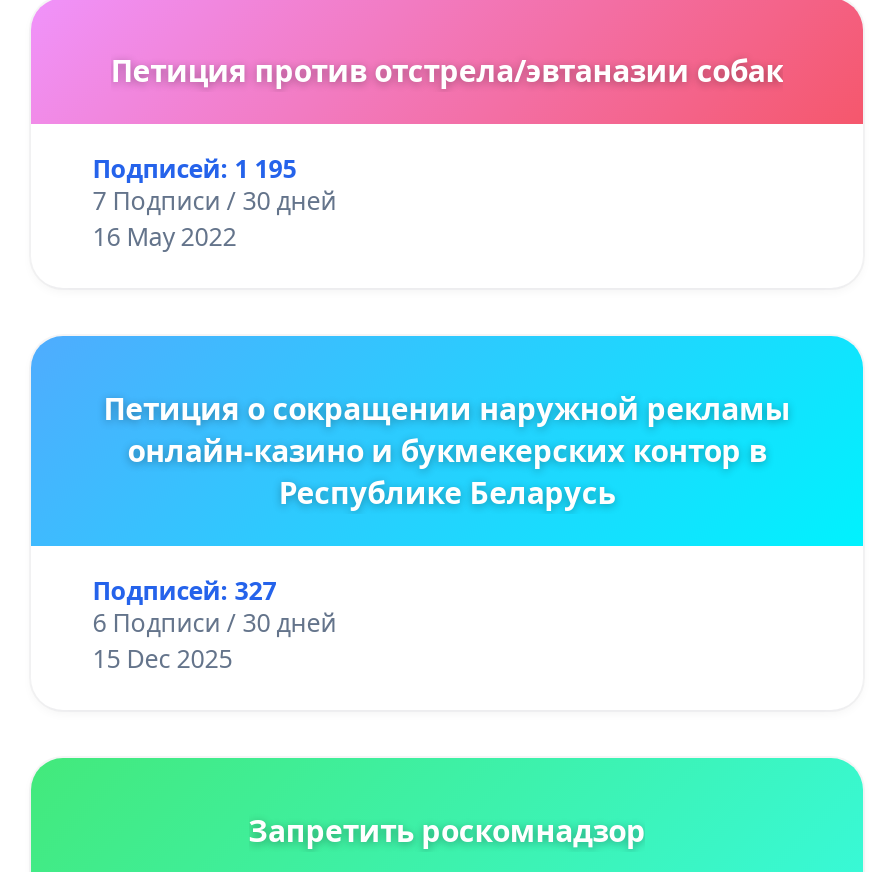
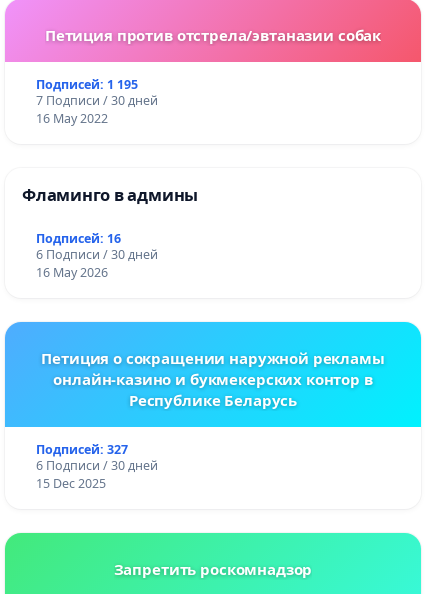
none -> [22,183,198,280] Фламинго в админы | Подписей: 16 | 6 Подписи / 30 дней | 16 May 2026

